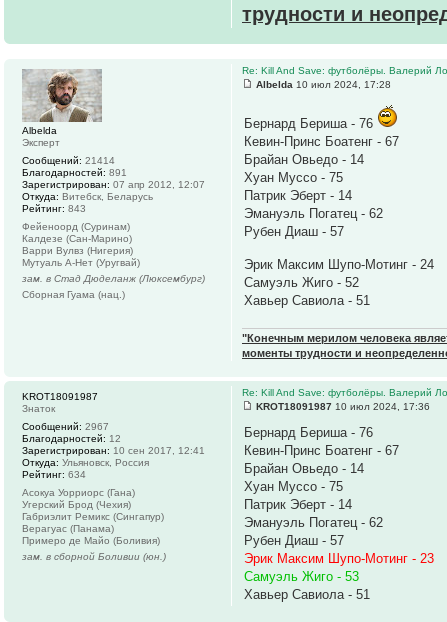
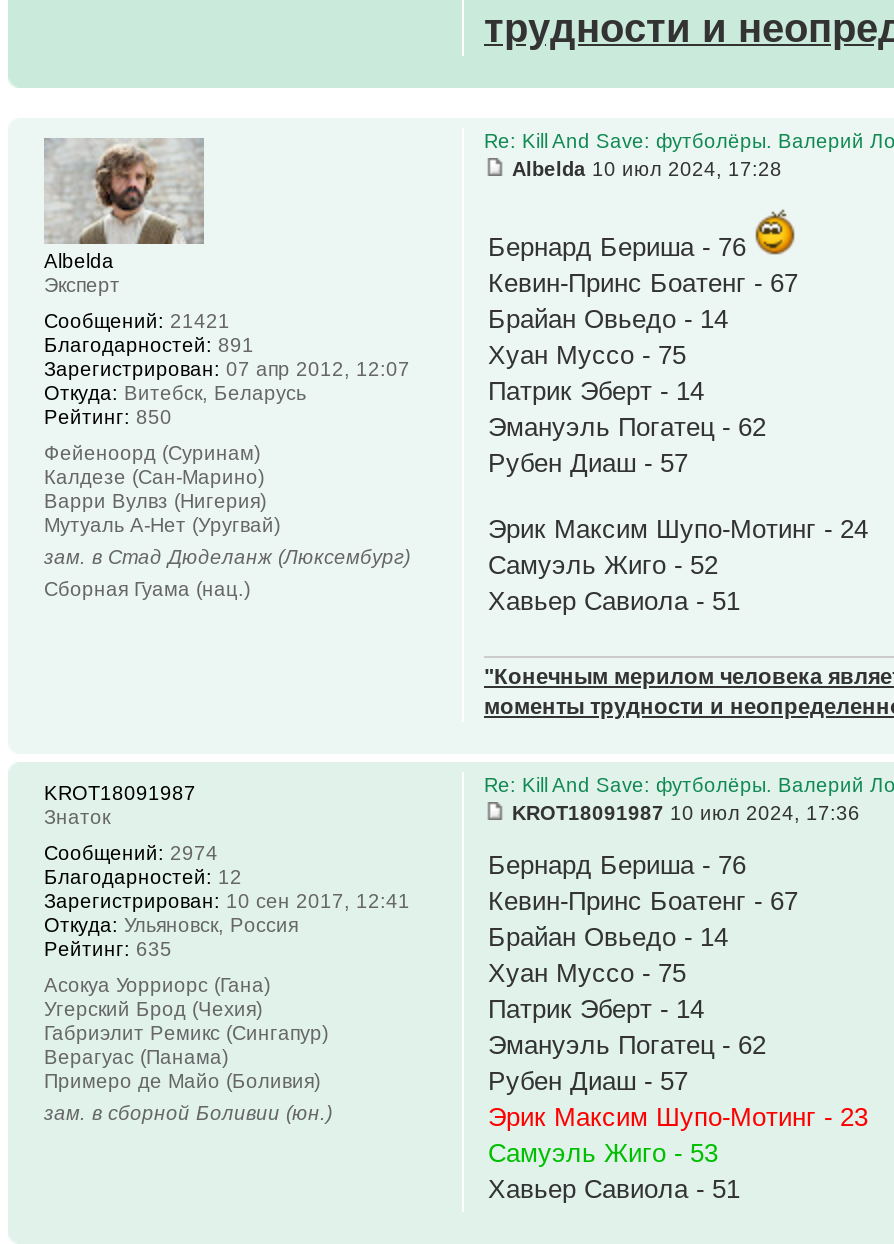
[22,155,115,166] Сообщений: 21414 -> [44,309,230,331] Сообщений: 21421
[22,203,86,214] Рейтинг: 843 -> [44,405,172,427] Рейтинг: 850
[22,421,109,432] Сообщений: 2967 -> [44,843,218,865] Сообщений: 2974
[22,469,86,480] Рейтинг: 634 -> [44,939,172,961] Рейтинг: 635

